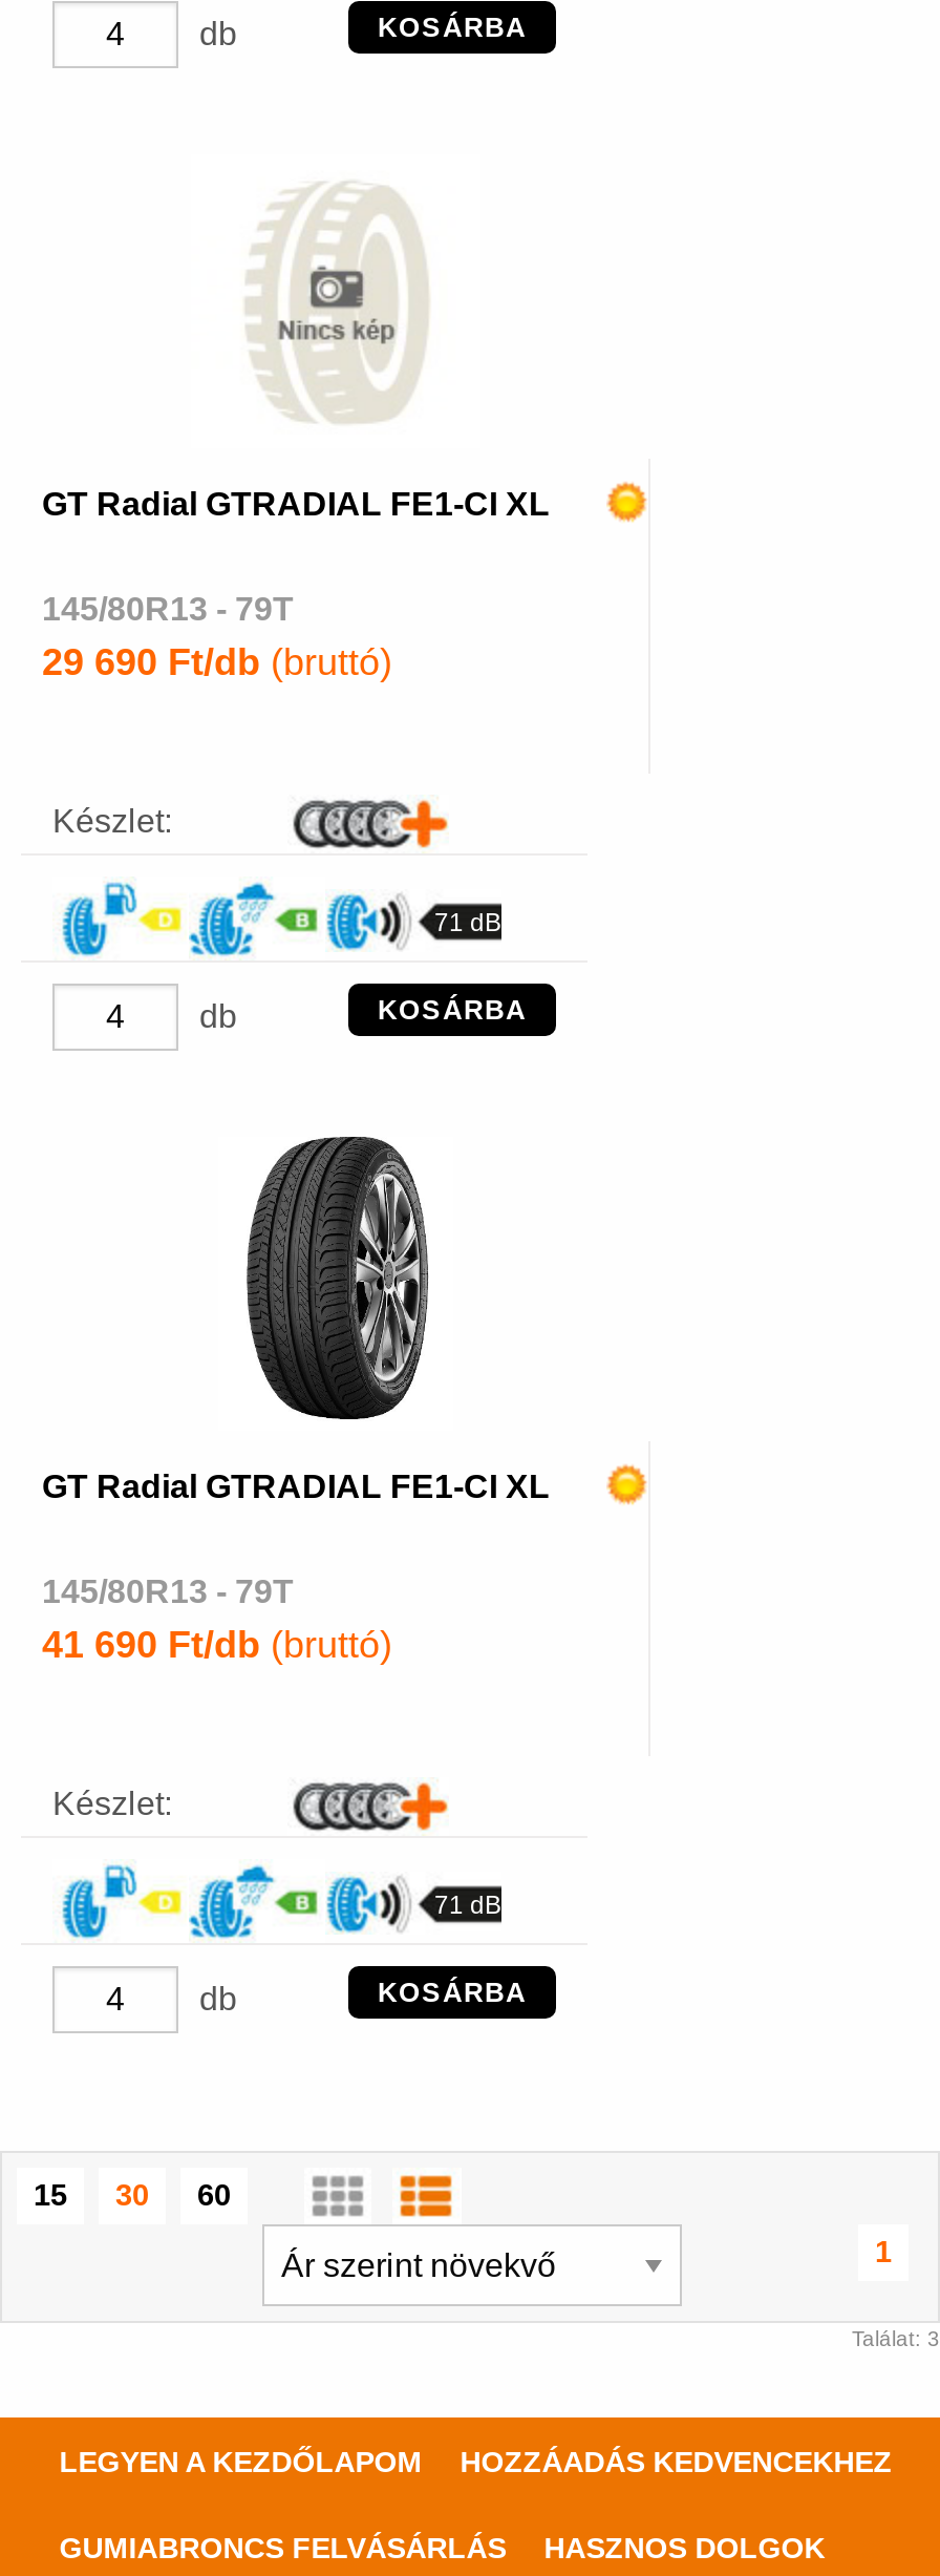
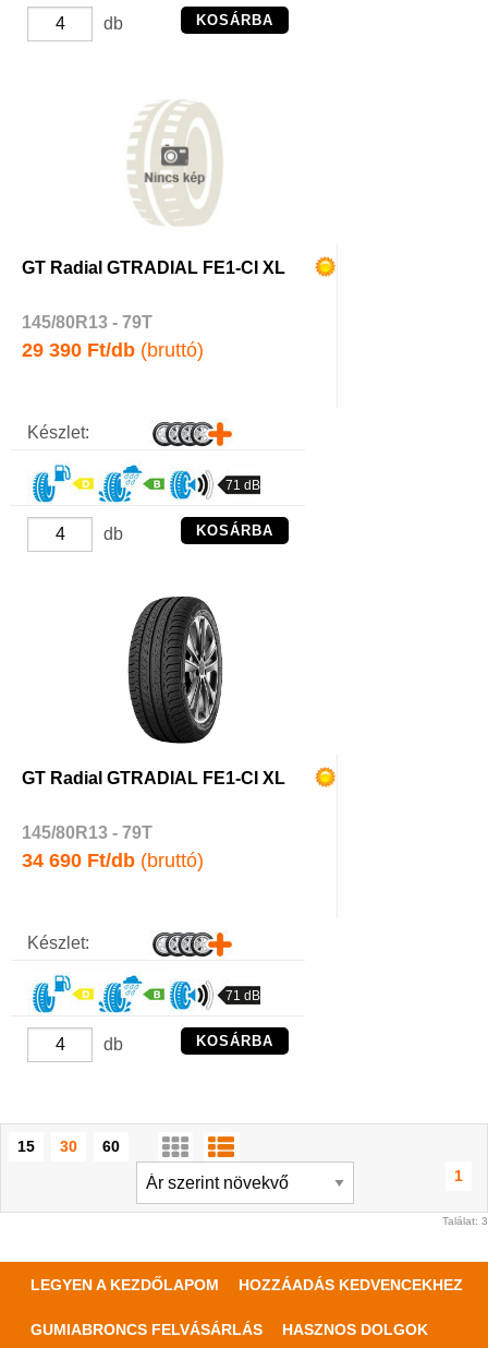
[42,642,392,684] 29 690 Ft/db (bruttó) -> [22,340,204,362] 29 390 Ft/db (bruttó)
[42,1625,392,1667] 41 690 Ft/db (bruttó) -> [22,850,204,872] 34 690 Ft/db (bruttó)

